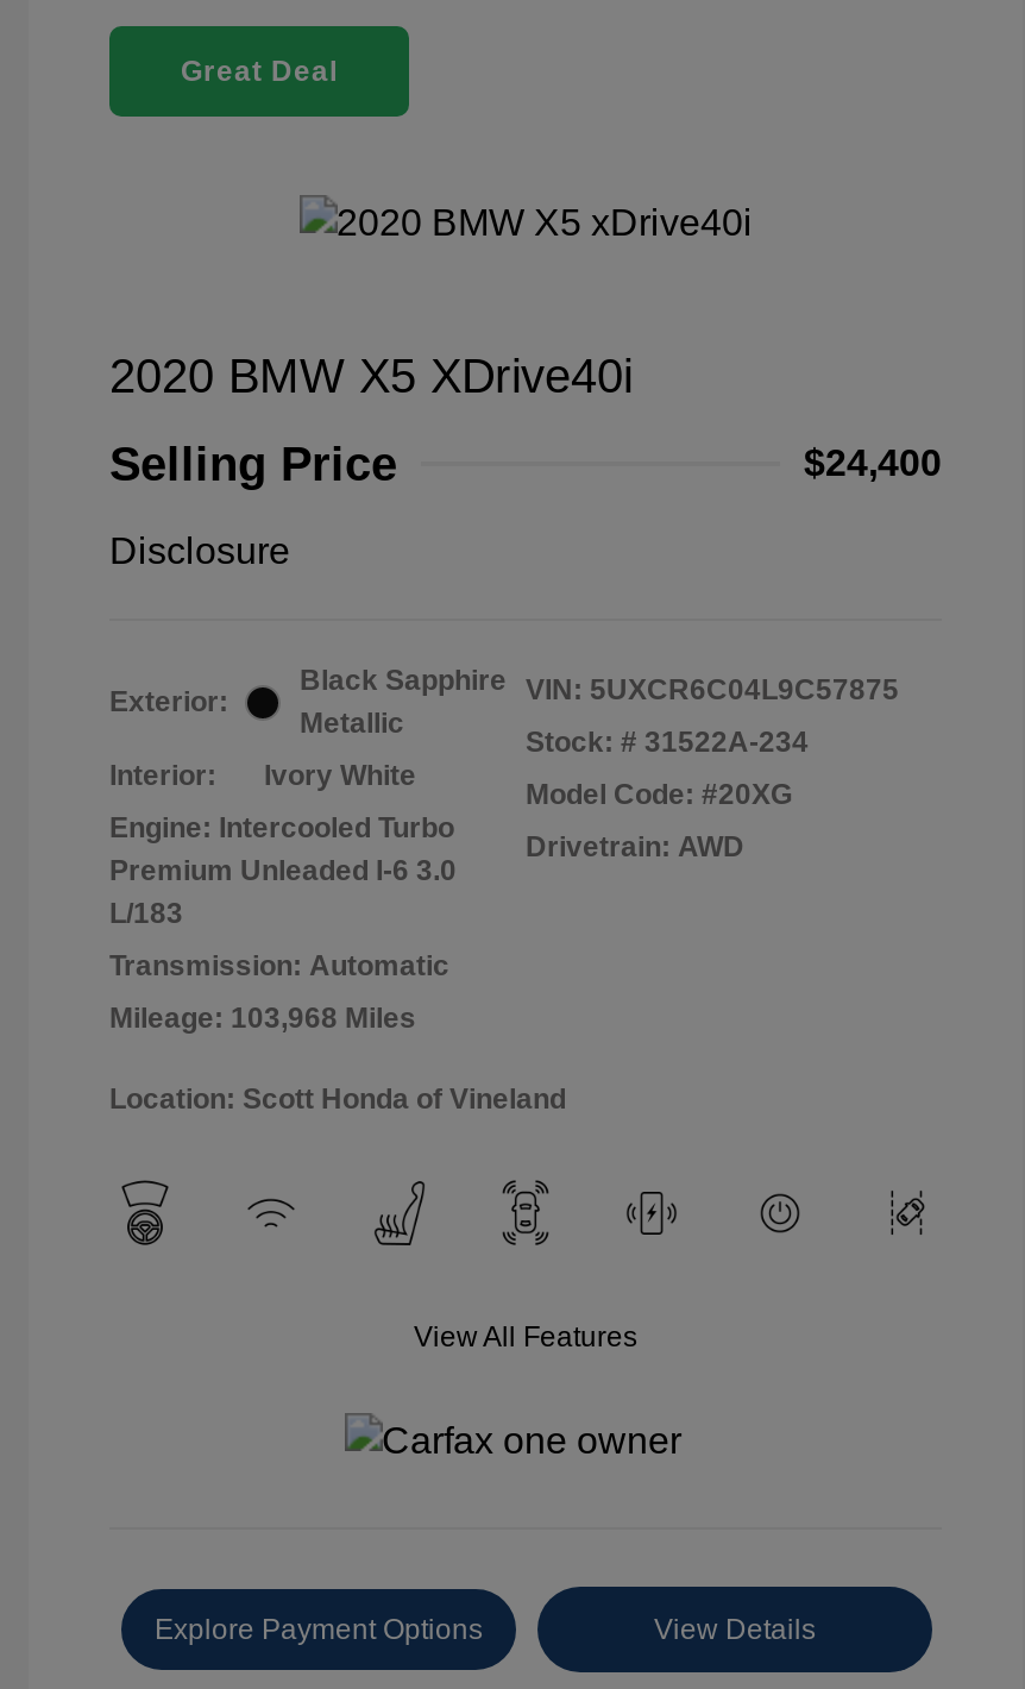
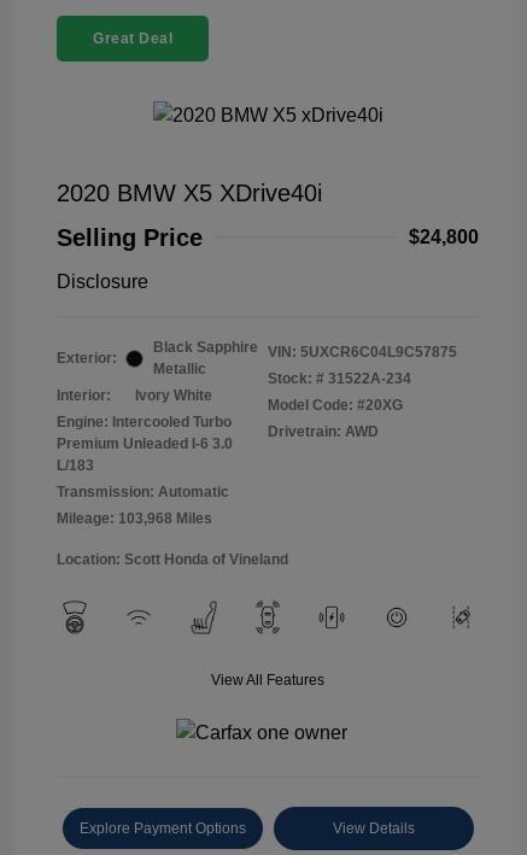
[804,443,942,483] $24,400 -> [409,227,479,247] $24,800

